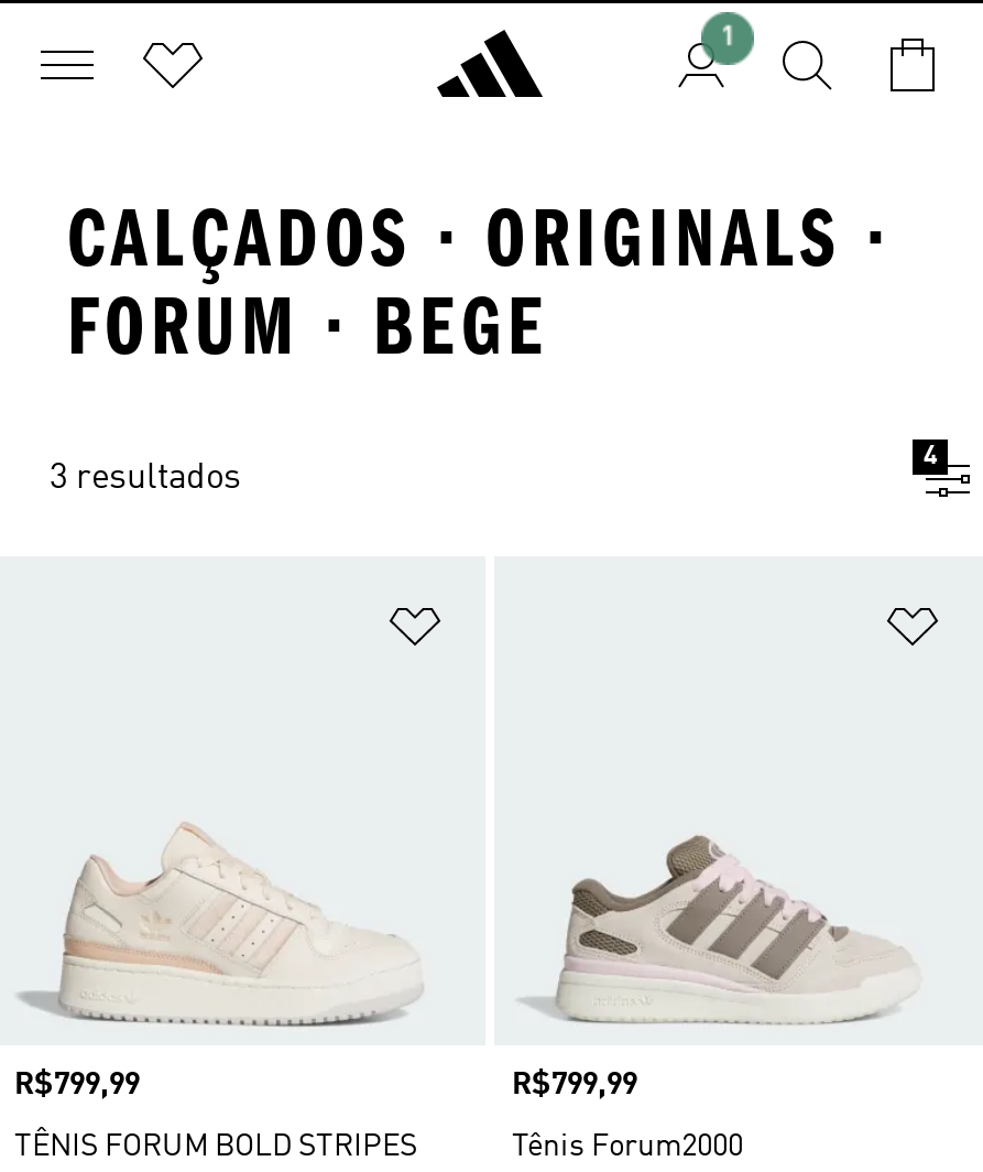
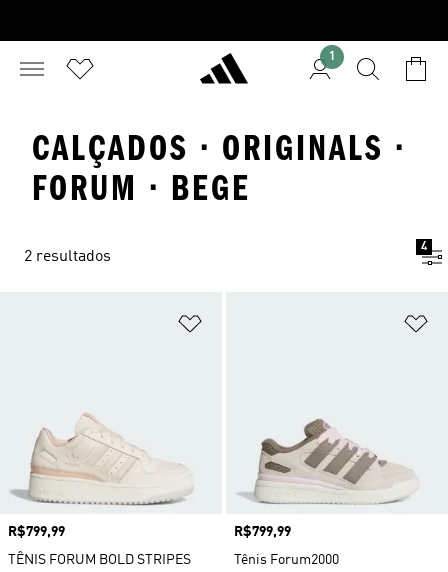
[50,462,241,497] 3 resultados -> [24,249,111,265] 2 resultados

